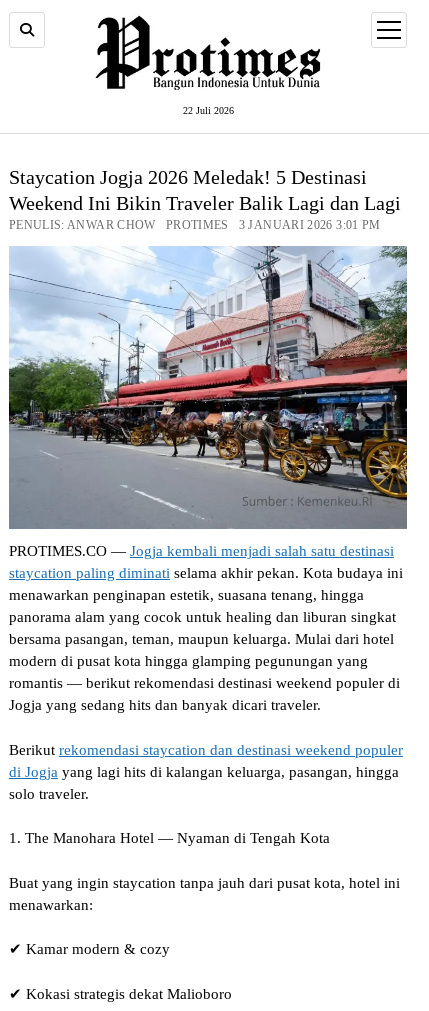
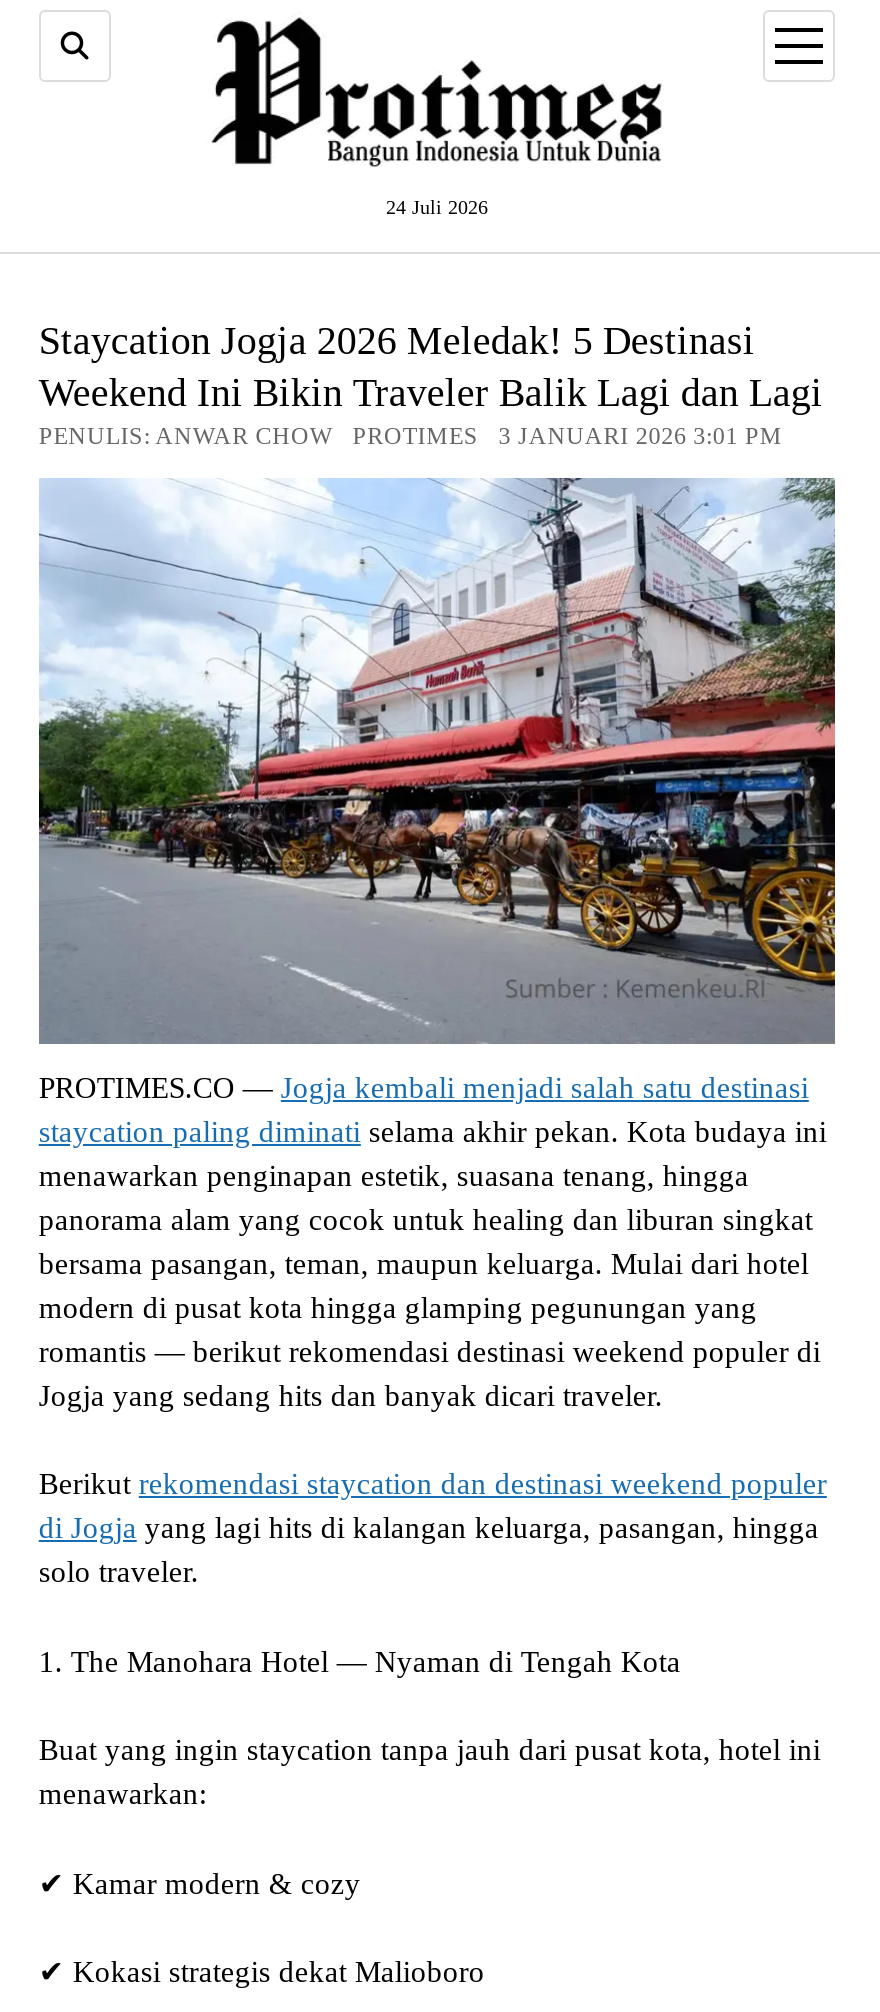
[182,105,233,116] 22 Juli 2026 -> [386,197,488,219] 24 Juli 2026

